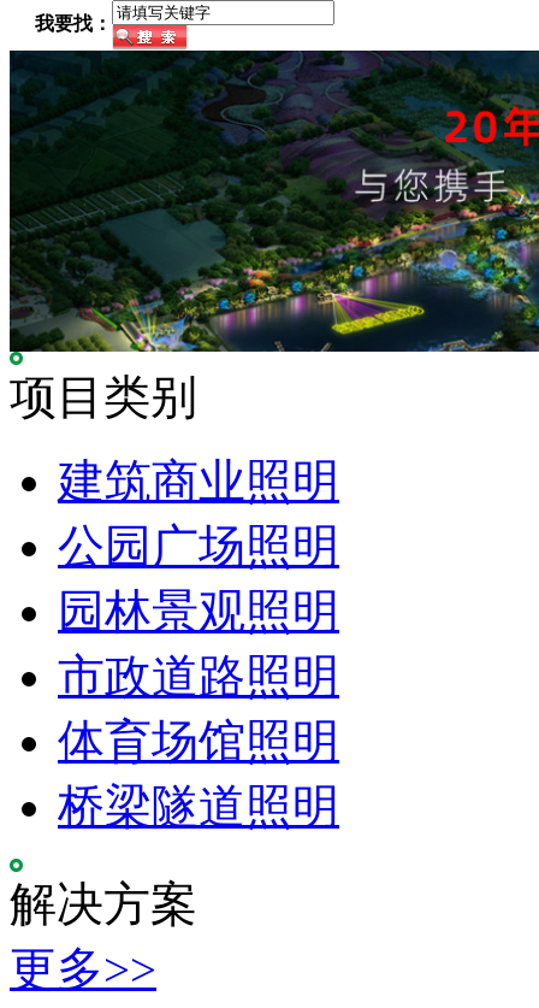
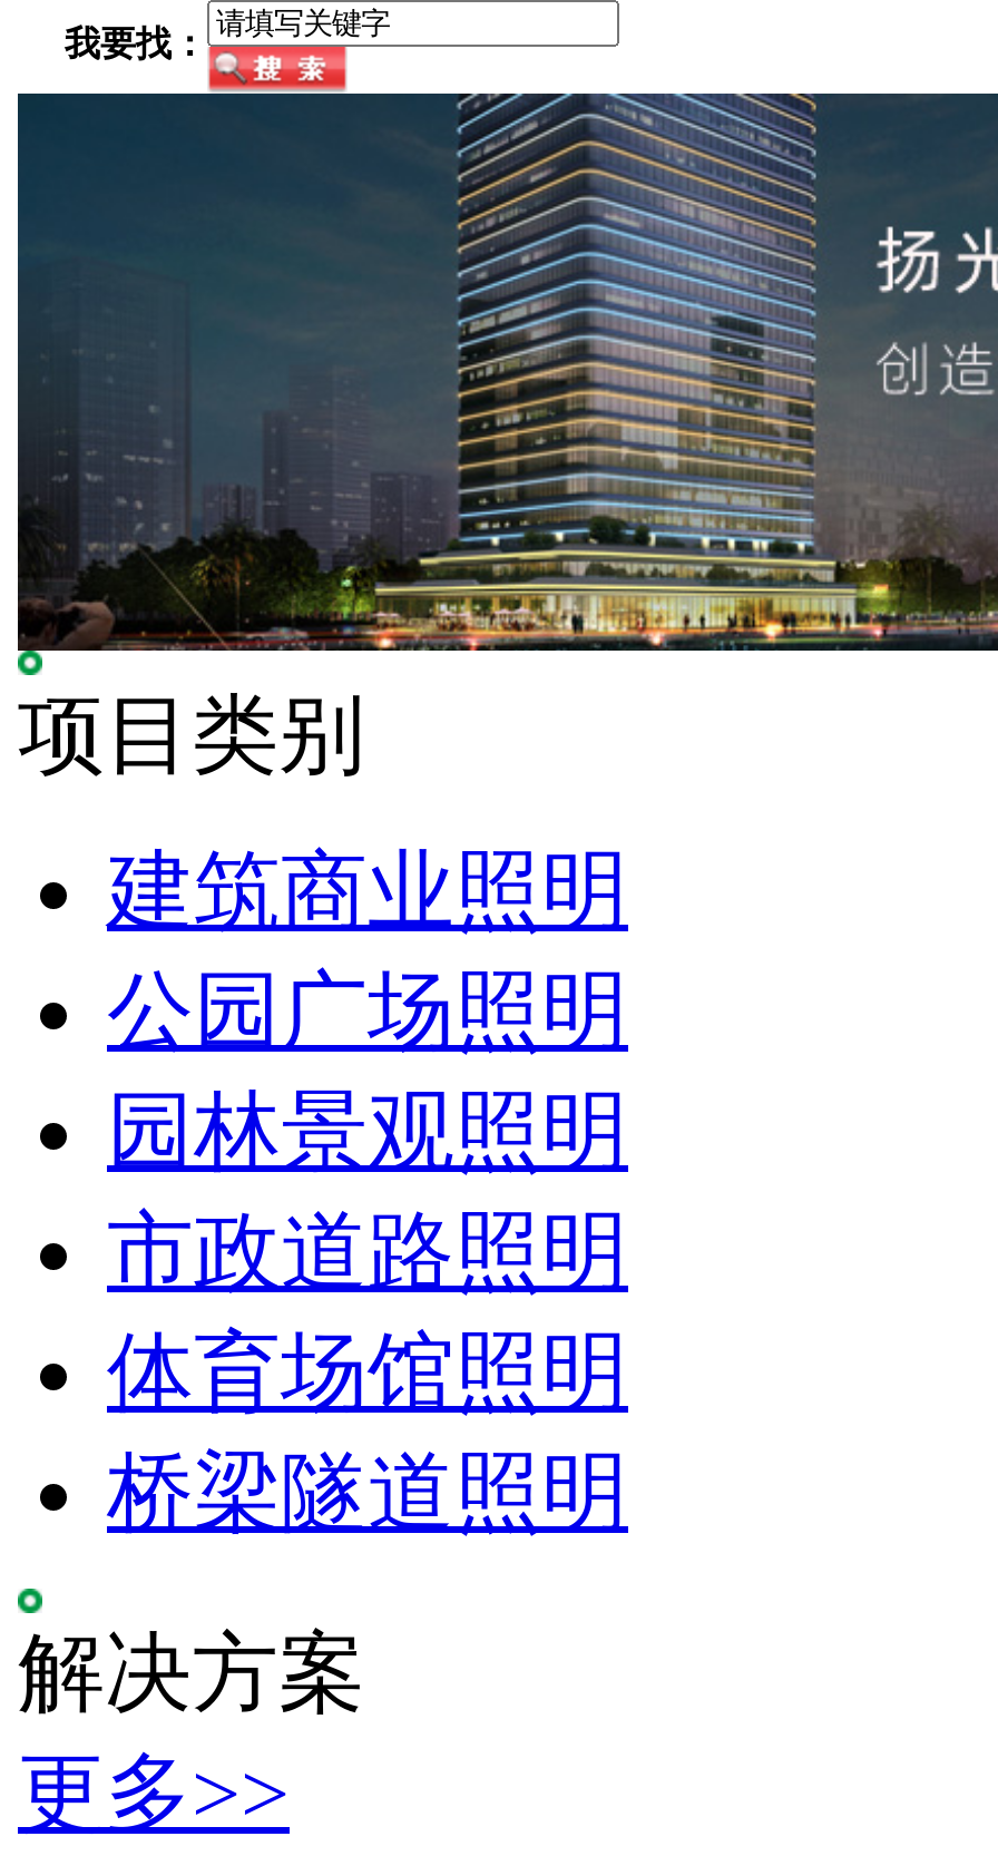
[10,49,535,353] [image] -> [18,91,991,653] [image]

